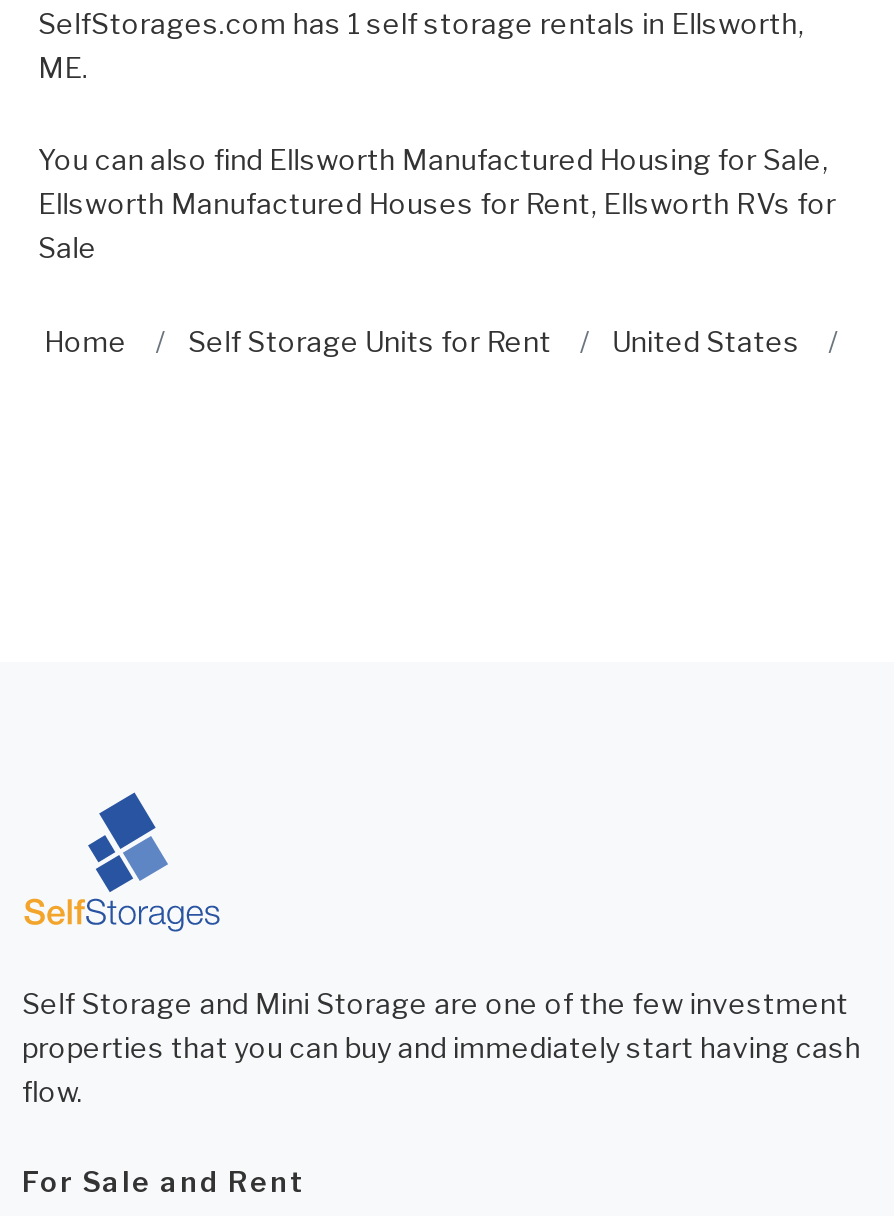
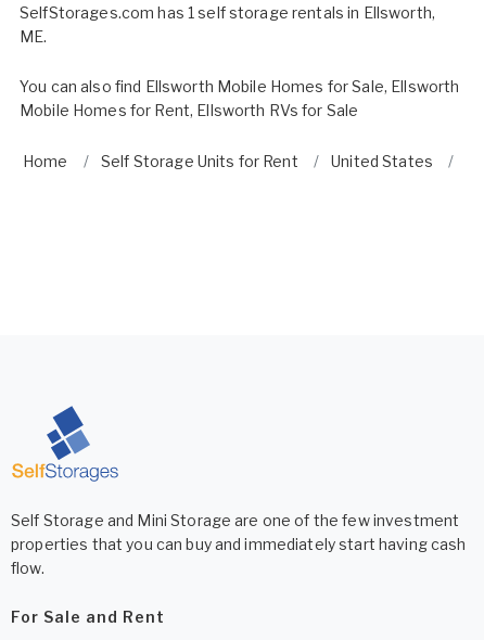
[38,141,836,263] You can also find Ellsworth Manufactured Housing for Sale, | Ellsworth Manufactured Houses for Rent, Ellsworth RVs for | Sale -> [20,77,459,119] You can also find Ellsworth Mobile Homes for Sale, Ellsworth | Mobile Homes for Rent, Ellsworth RVs for Sale

